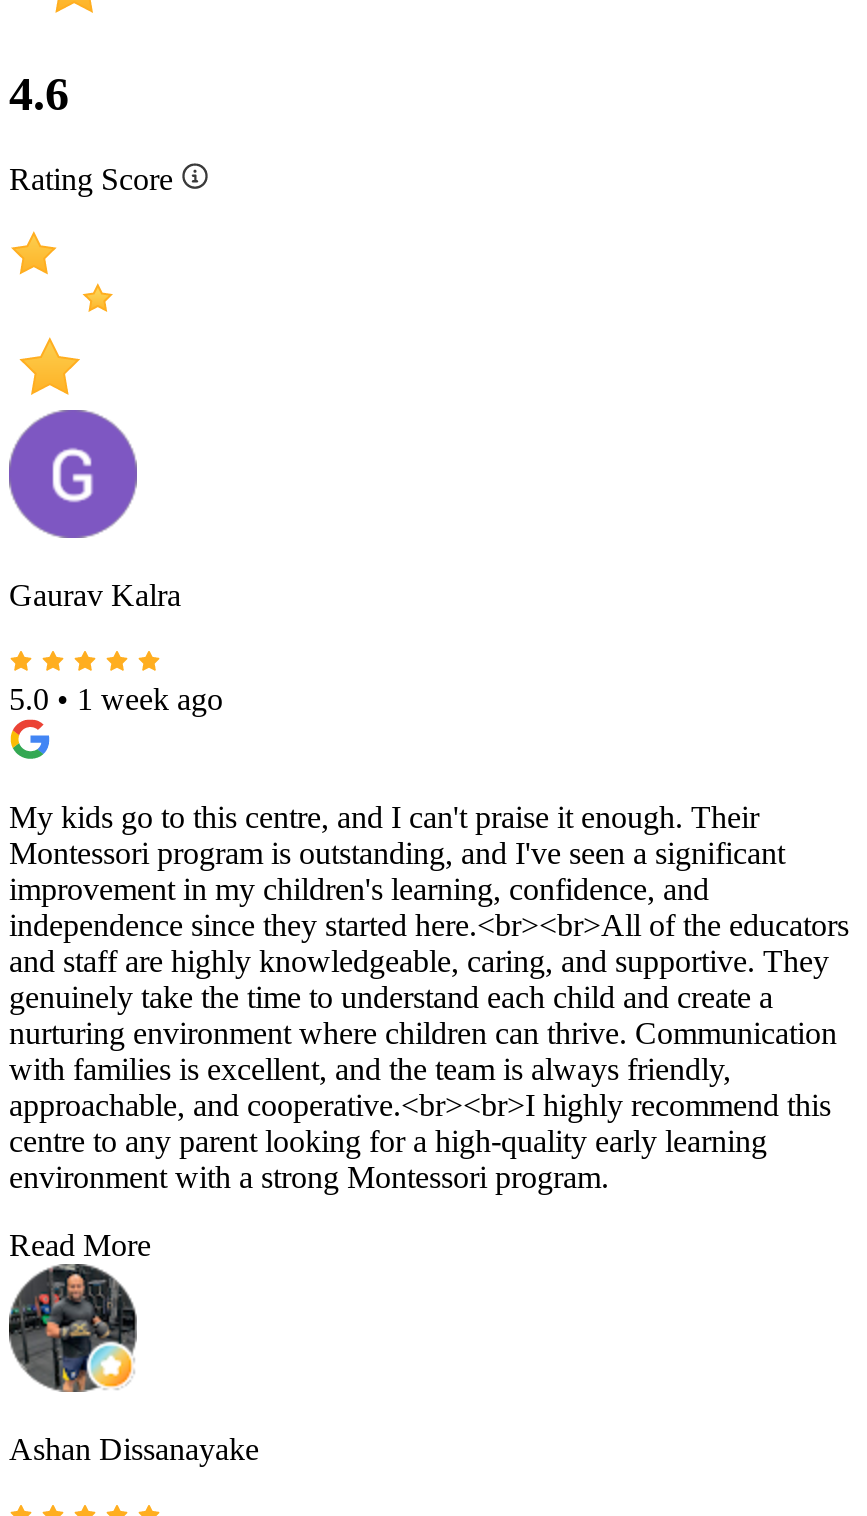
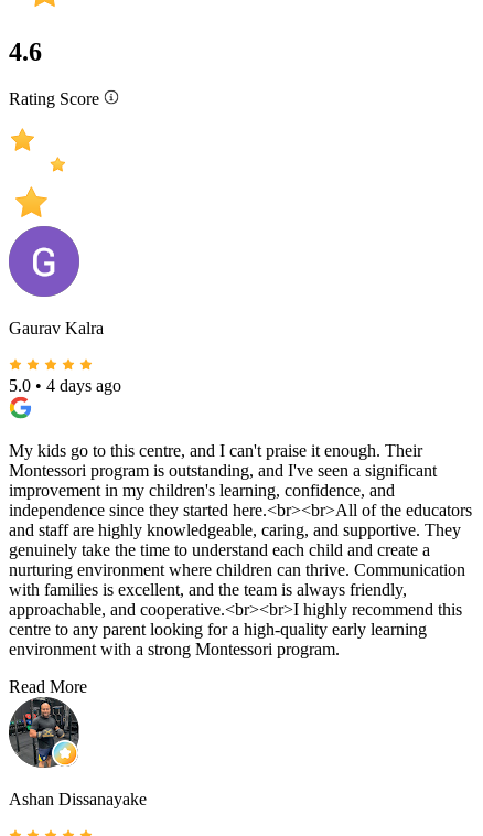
[9,682,223,716] 5.0 • 1 week ago -> [9,376,121,395] 5.0 • 4 days ago

